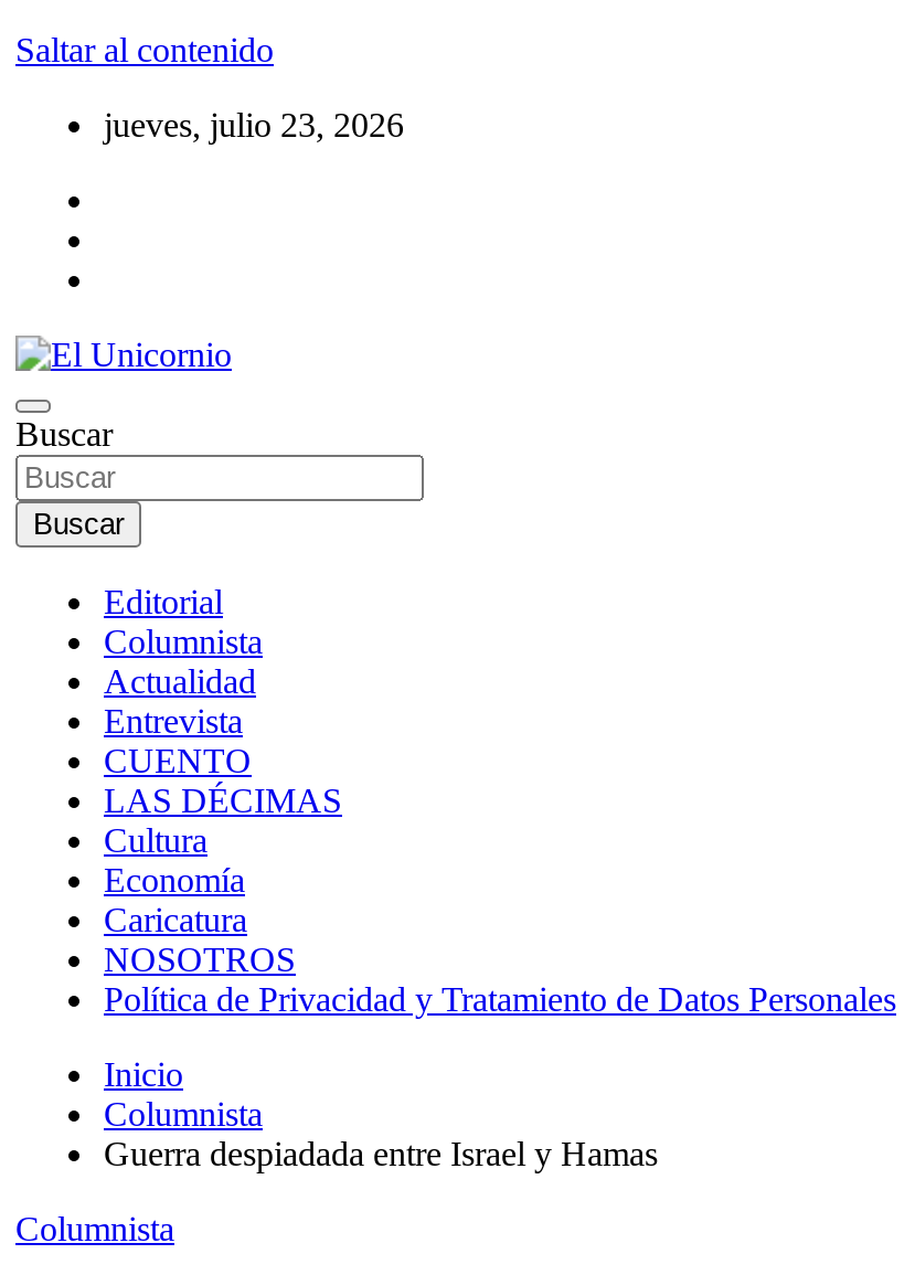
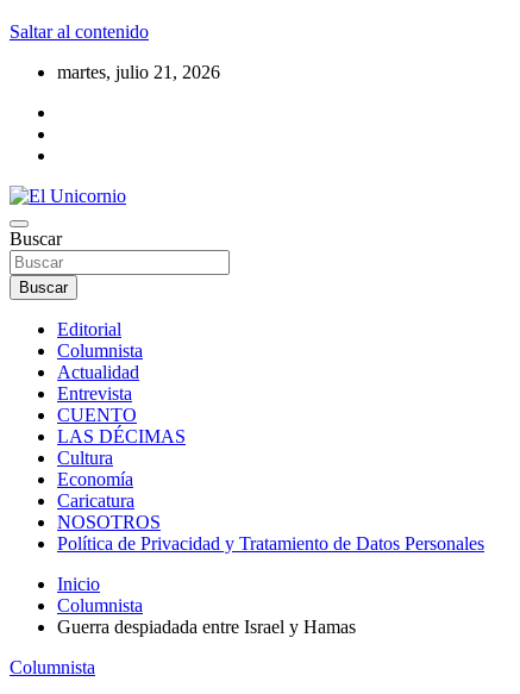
[104,106,404,144] jueves, julio 23, 2026 -> [57,62,220,82] martes, julio 21, 2026

